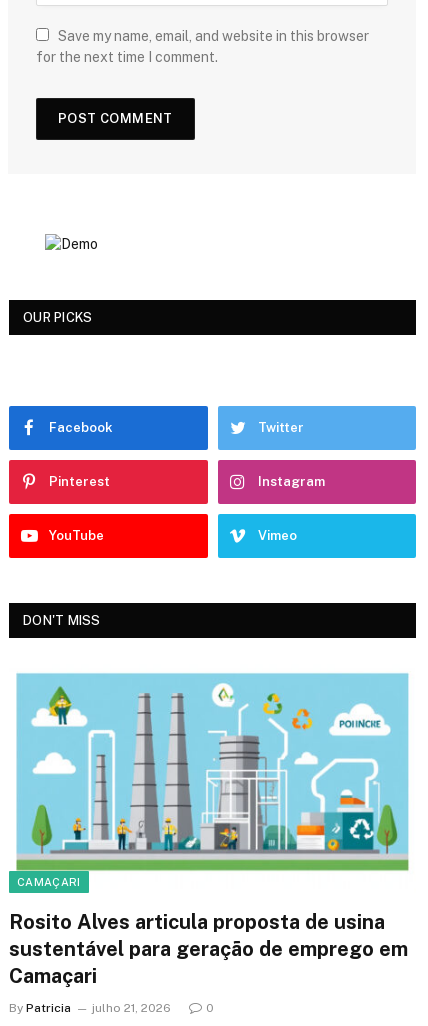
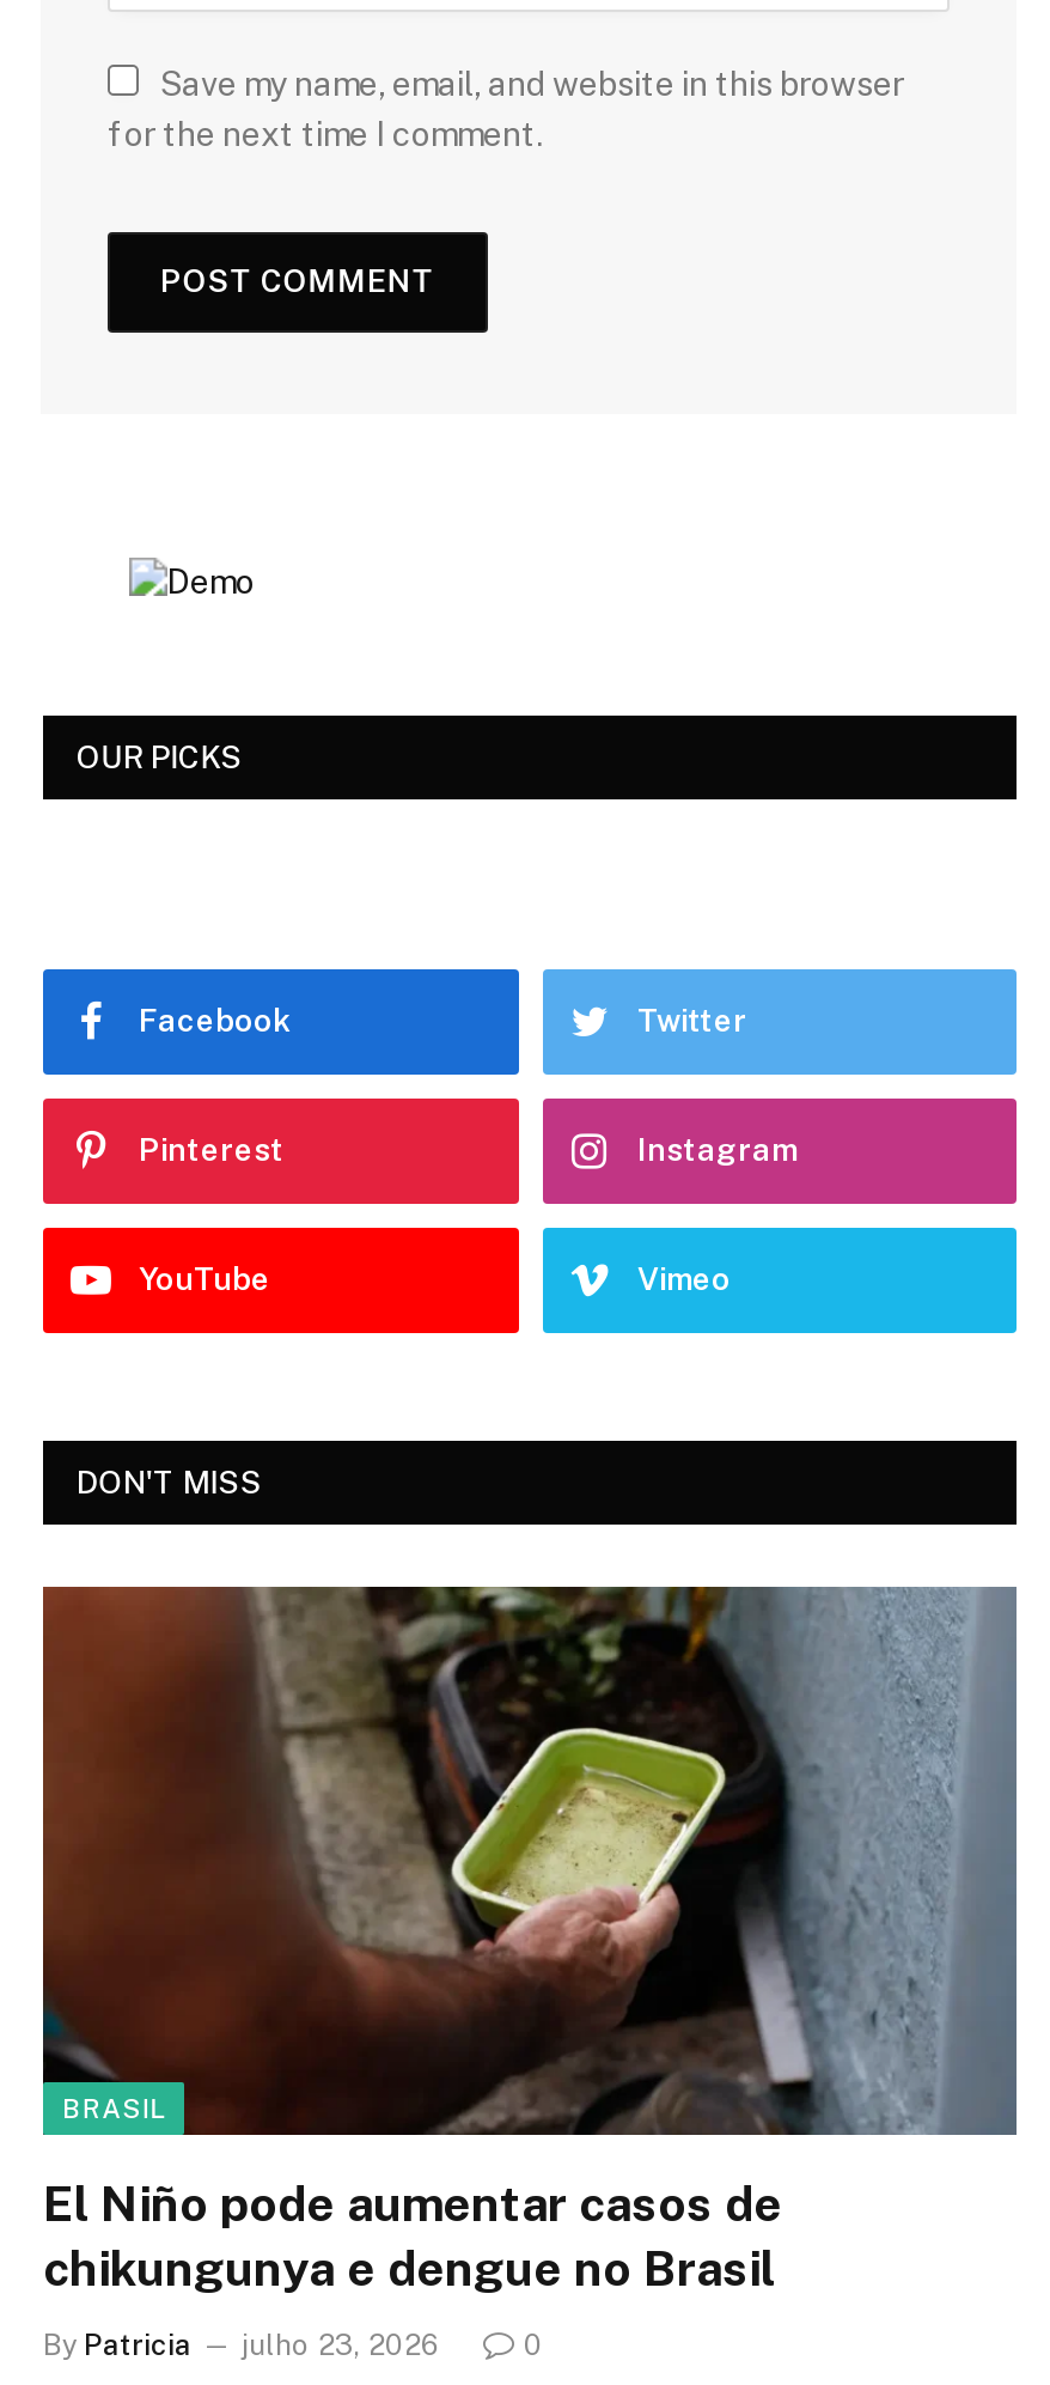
[9,672,416,893] [image] | CAMAÇARI -> [41,1584,1019,2137] [image] | BRASIL
[9,910,408,988] Rosito Alves articula proposta de usina | sustentável para geração de emprego em | Camaçari -> [43,2175,782,2297] El Niño pode aumentar casos de | chikungunya e dengue no Brasil
[9,1001,171,1015] By Patricia julho 21, 2026 -> [43,2328,440,2361] By Patricia julho 23, 2026

